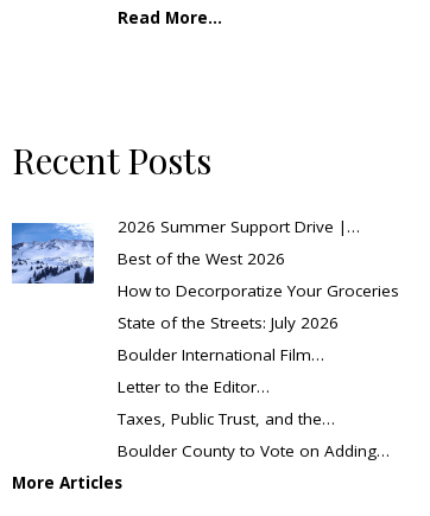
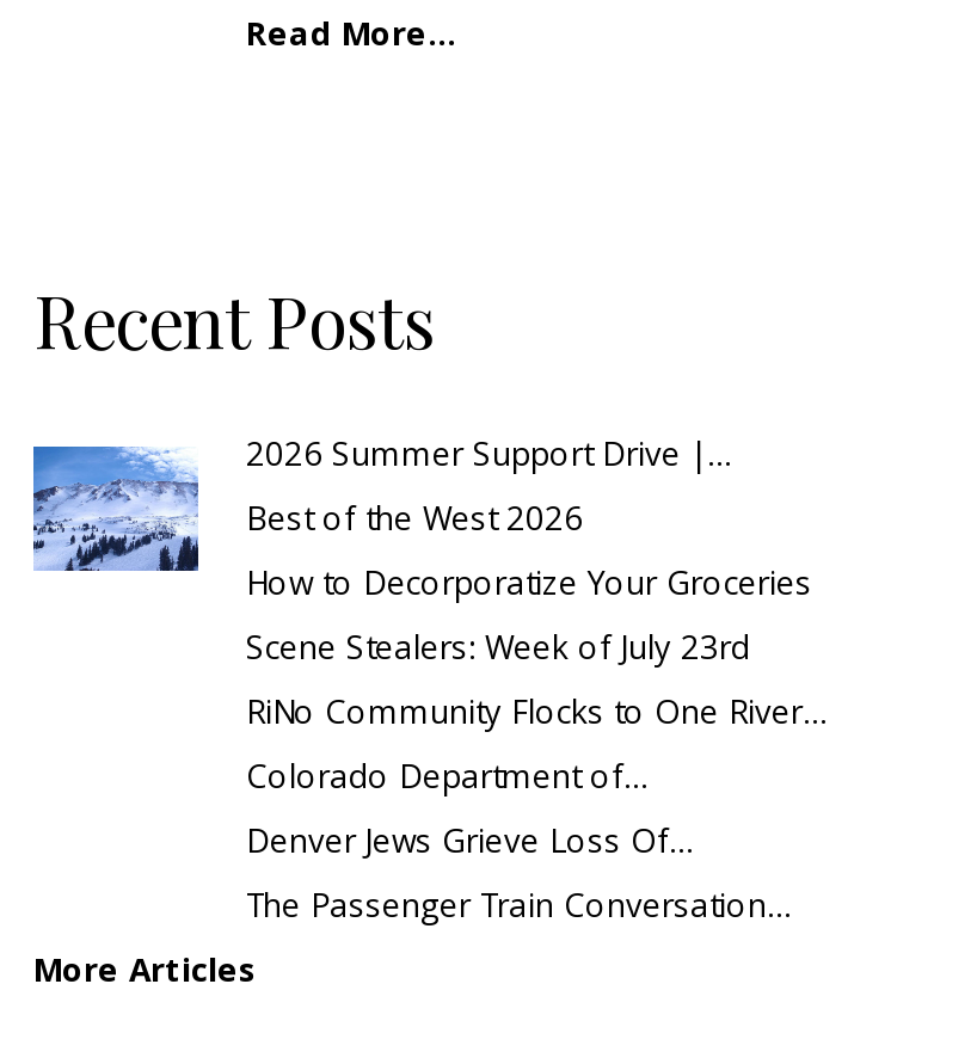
[118,311,339,333] State of the Streets: July 2026 -> [246,626,750,669] Scene Stealers: Week of July 23rd
[118,344,324,365] Boulder International Film… -> [246,690,829,733] RiNo Community Flocks to One River…
[118,376,270,397] Letter to the Editor… -> [246,755,650,798] Colorado Department of…
[118,408,335,429] Taxes, Public Trust, and the… -> [246,819,695,862] Denver Jews Grieve Loss Of…
[118,440,390,461] Boulder County to Vote on Adding… -> [246,884,793,927] The Passenger Train Conversation…

